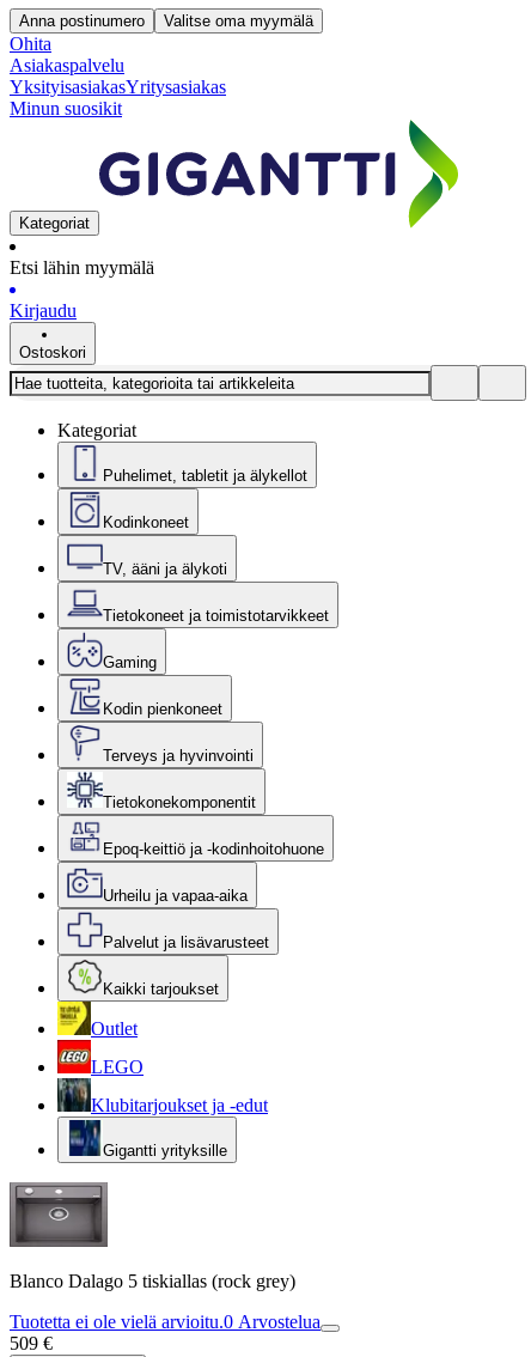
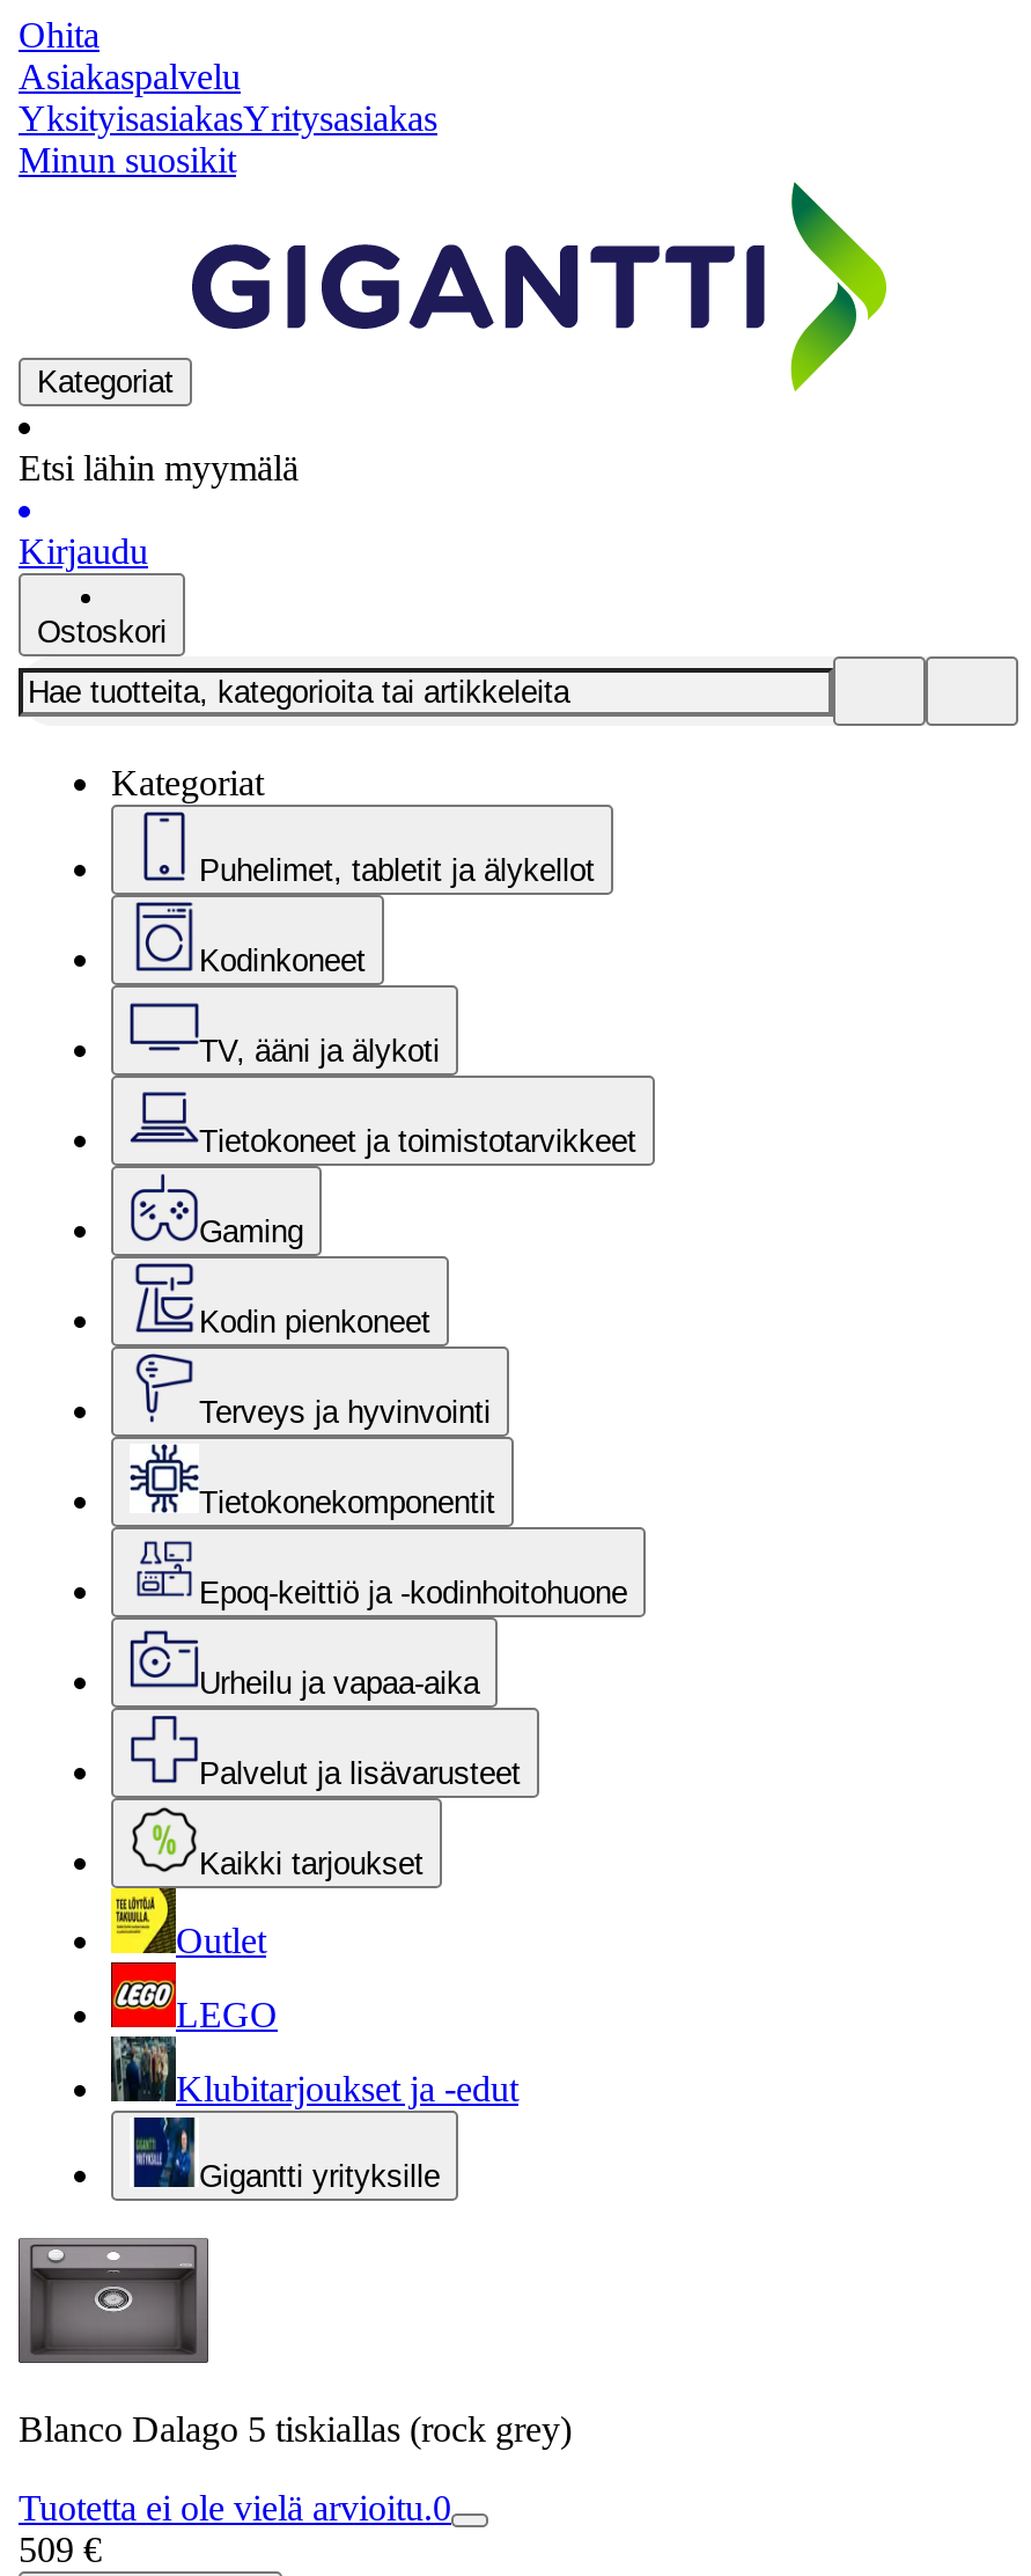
[19,12,313,30] Anna postinumero | Valitse oma myymälä -> none
[10,1312,321,1332] Tuotetta ei ole vielä arvioitu.0 Arvostelua -> [19,2488,451,2527] Tuotetta ei ole vielä arvioitu.0

